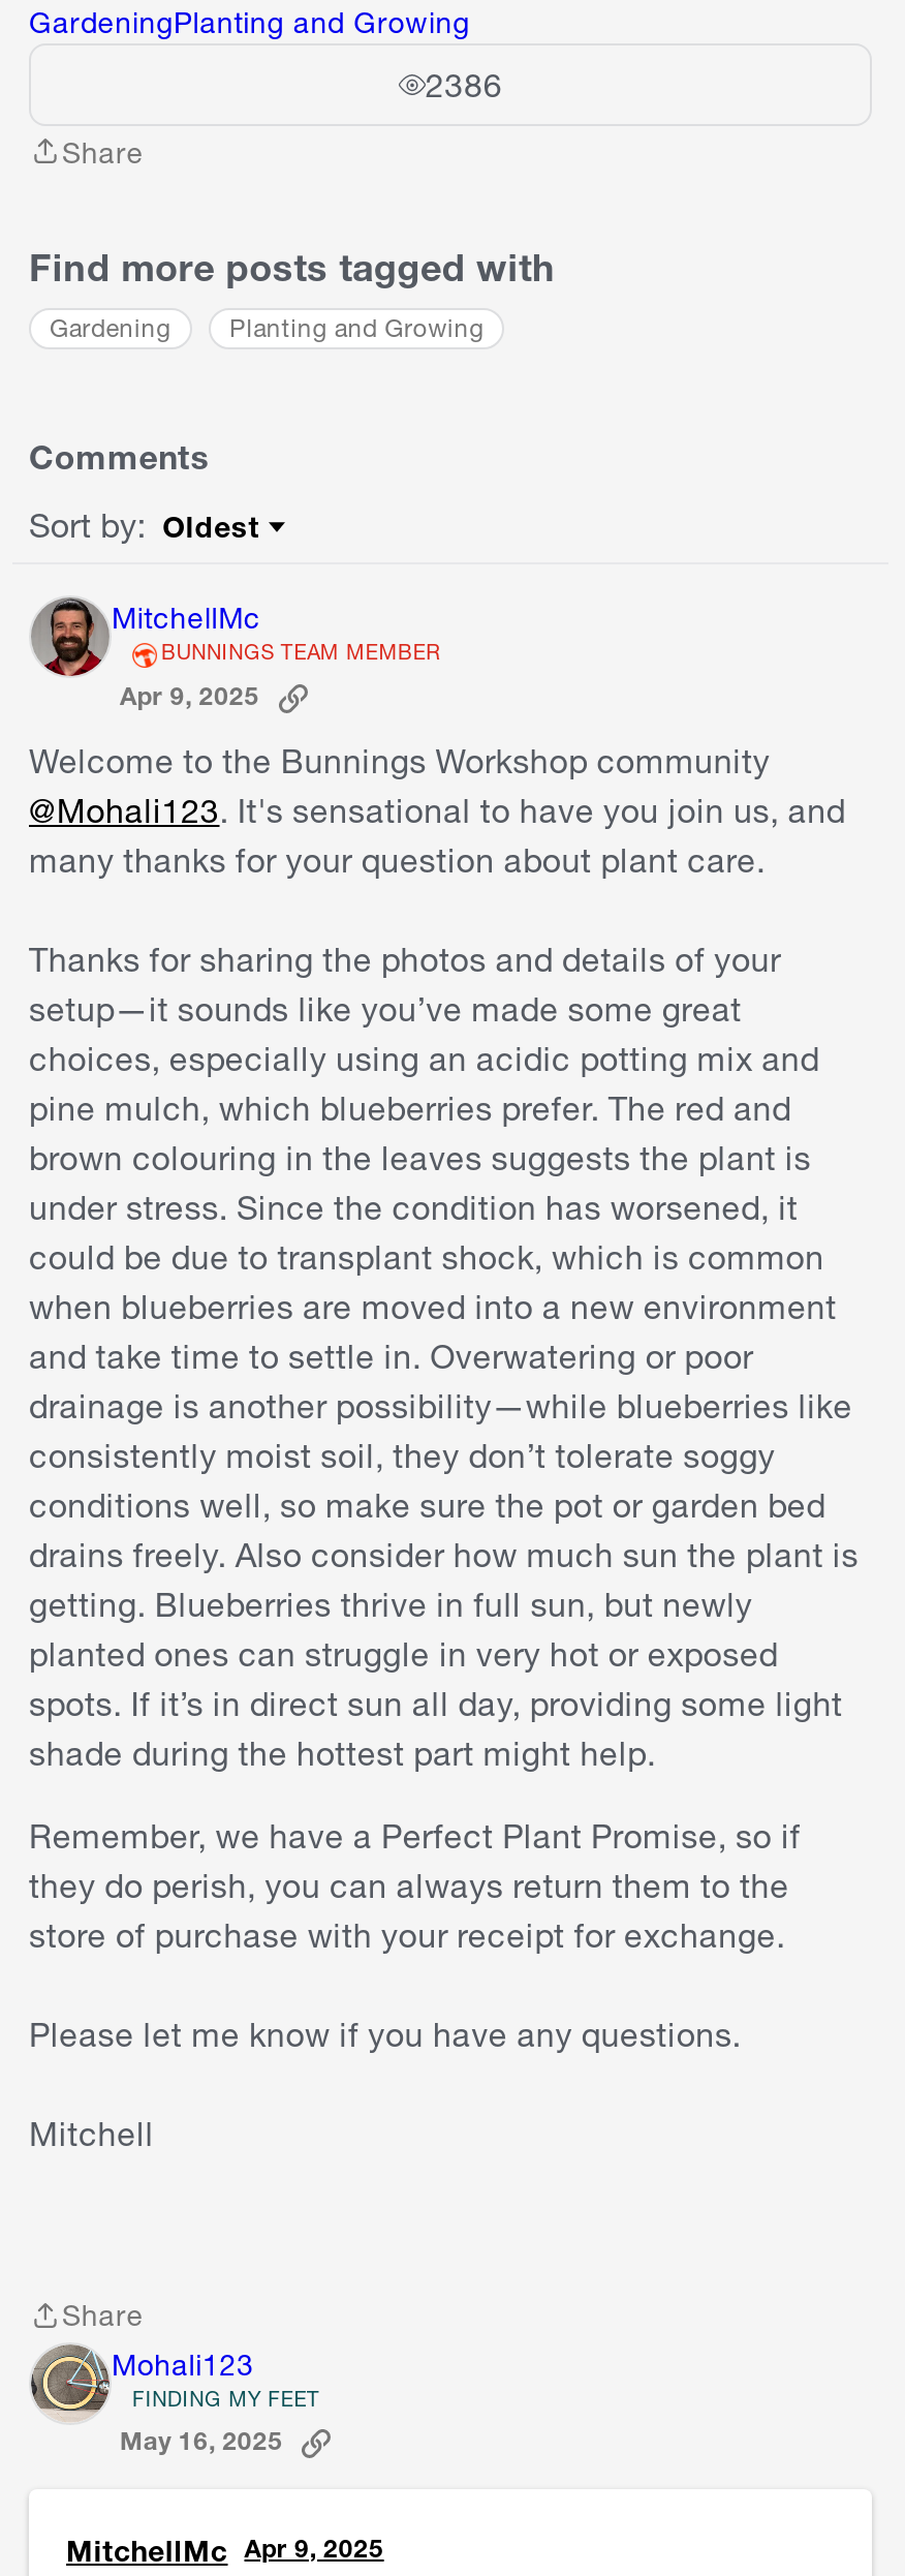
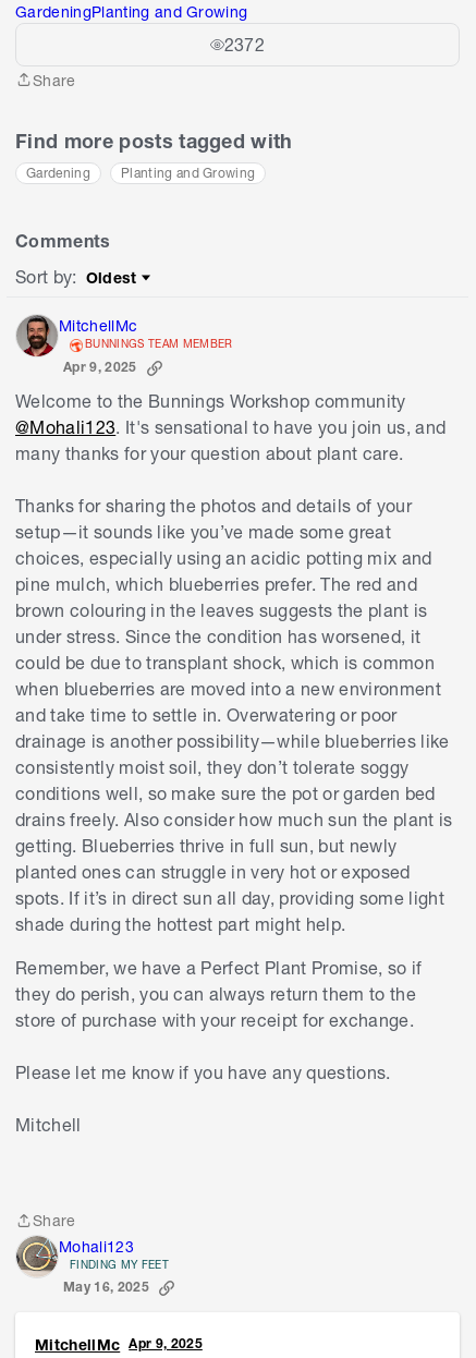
[425,65,503,104] 2386 -> [224,34,265,55] 2372

